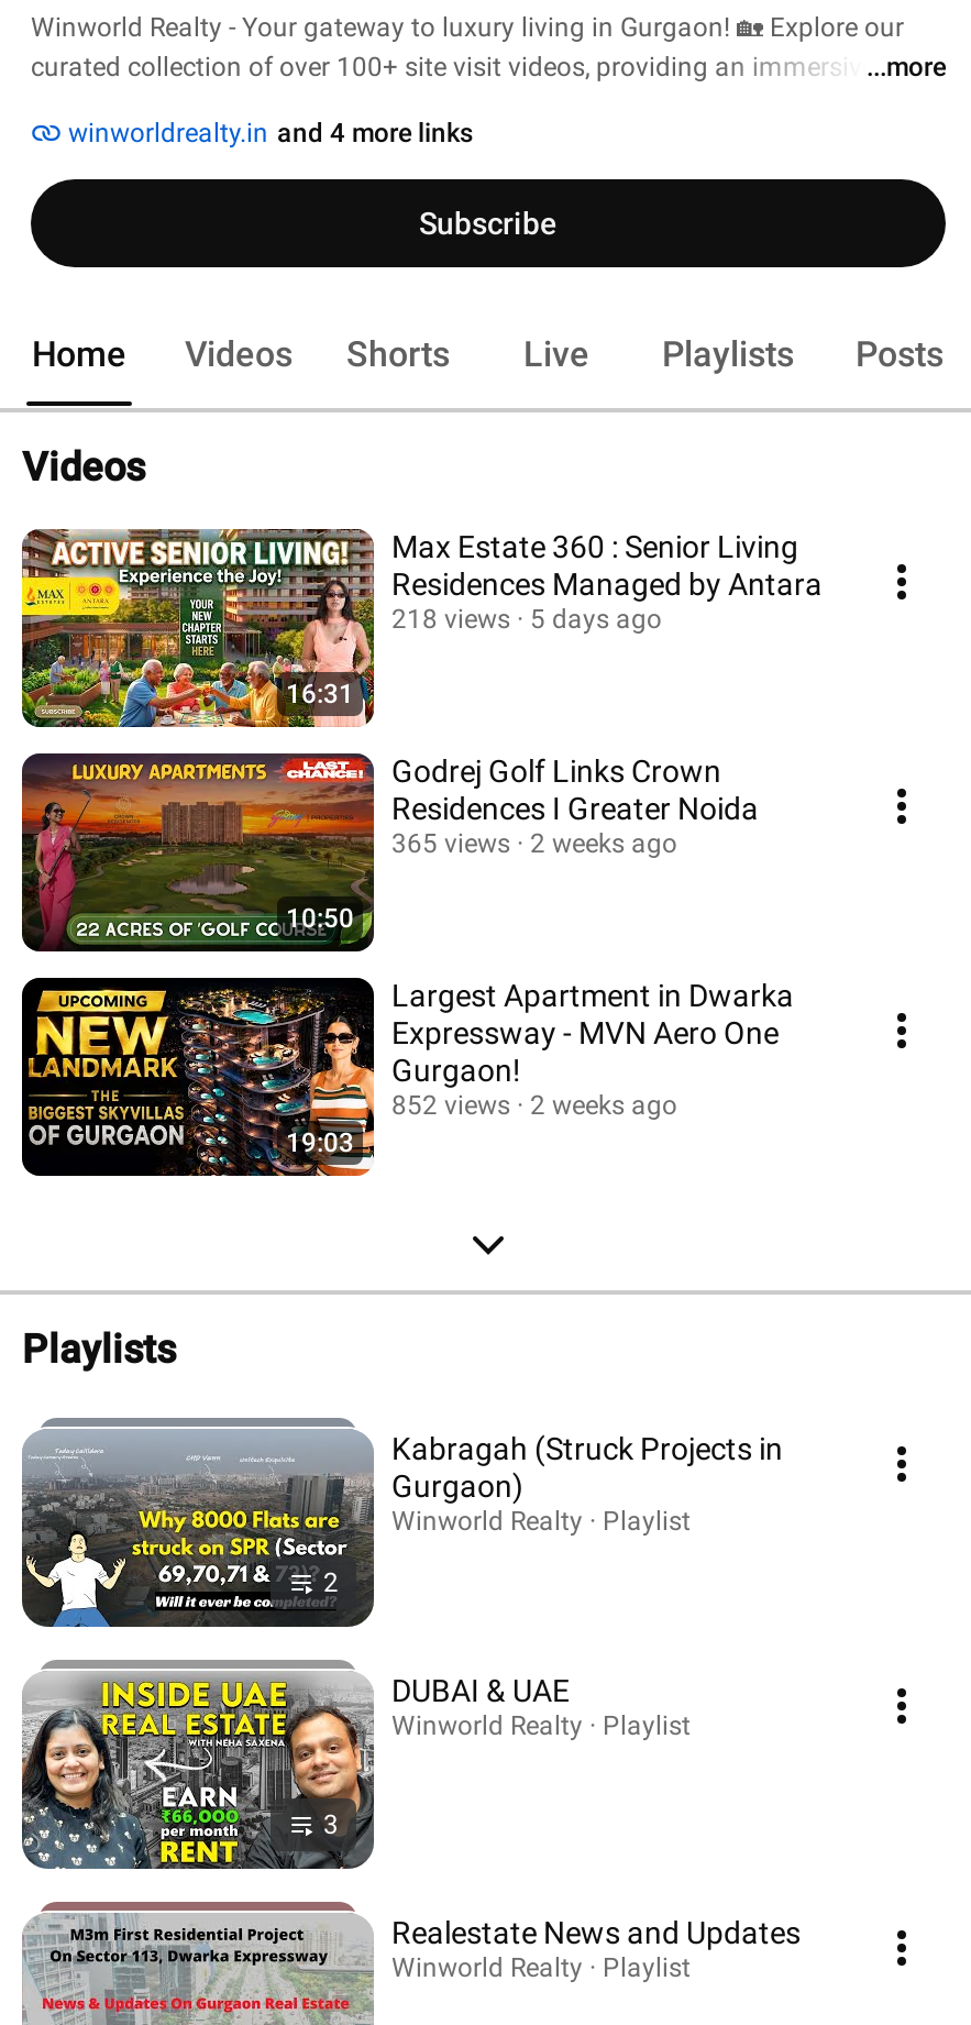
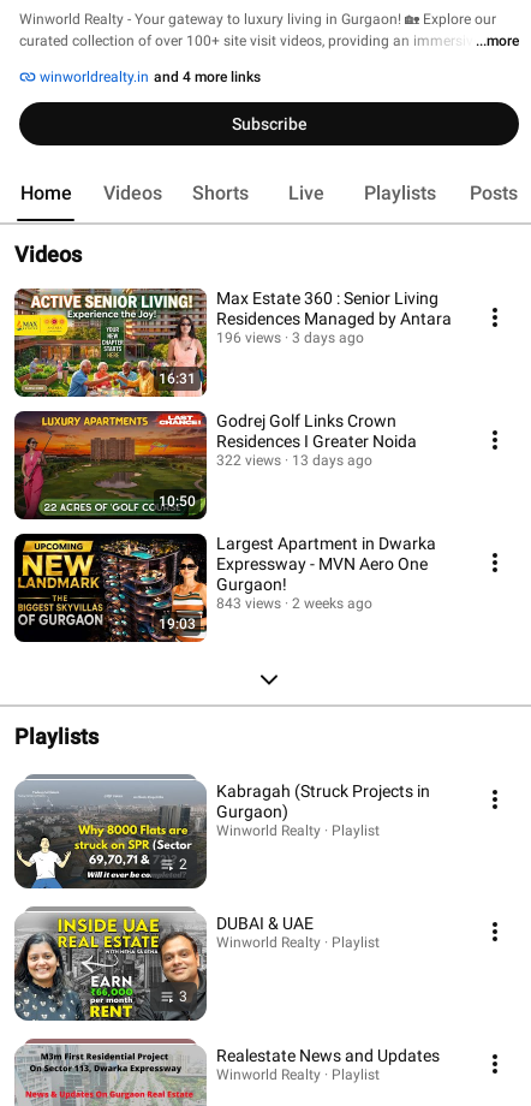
[391,604,510,635] 218 views -> [216,329,281,346] 196 views
[530,604,662,635] 5 days ago -> [292,329,364,346] 3 days ago
[391,828,510,859] 365 views -> [216,452,281,469] 322 views
[530,828,677,859] 2 weeks ago -> [292,452,372,469] 13 days ago
[391,1090,677,1121] 852 views 2 weeks ago -> [216,595,372,612] 843 views 2 weeks ago

